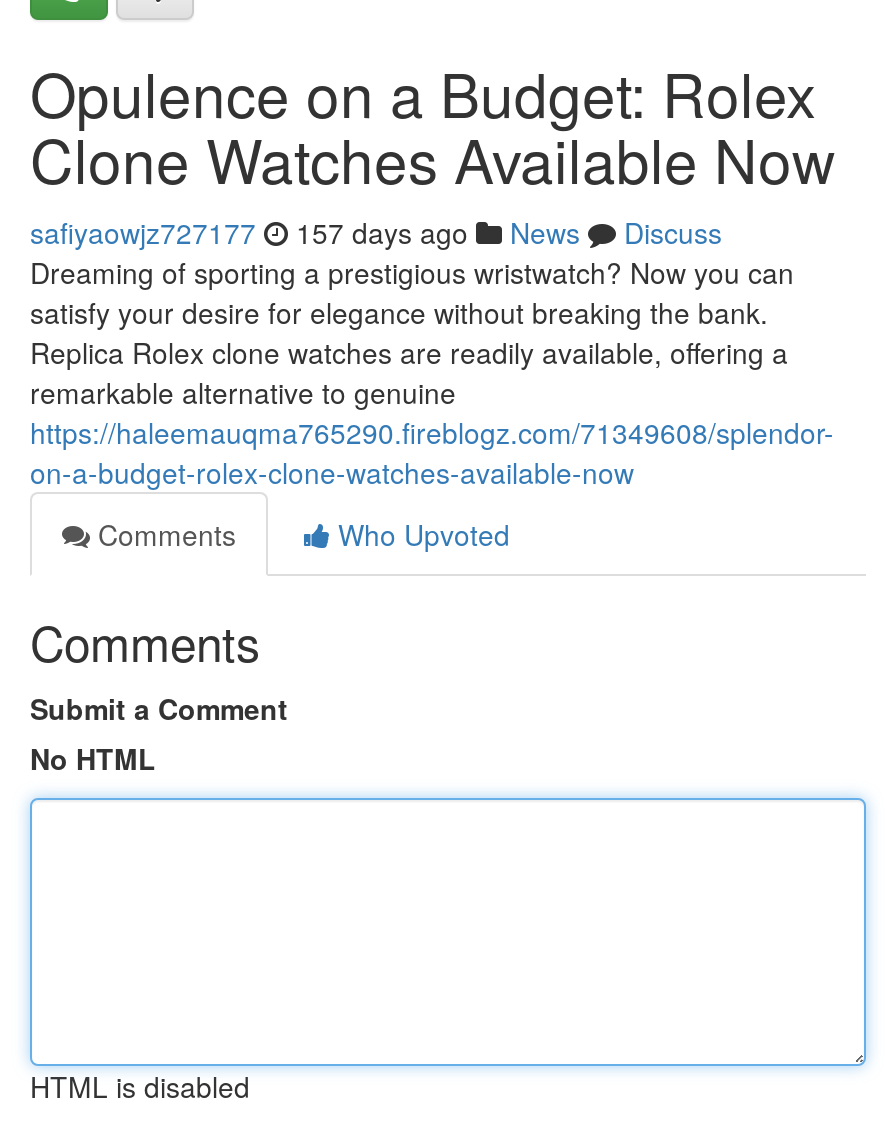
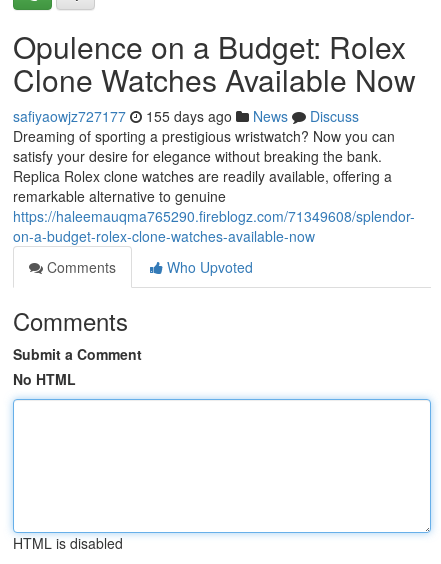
[30,212,722,252] safiyaowjz727177 157 days ago News Discuss -> [13,106,359,126] safiyaowjz727177 155 days ago News Discuss

